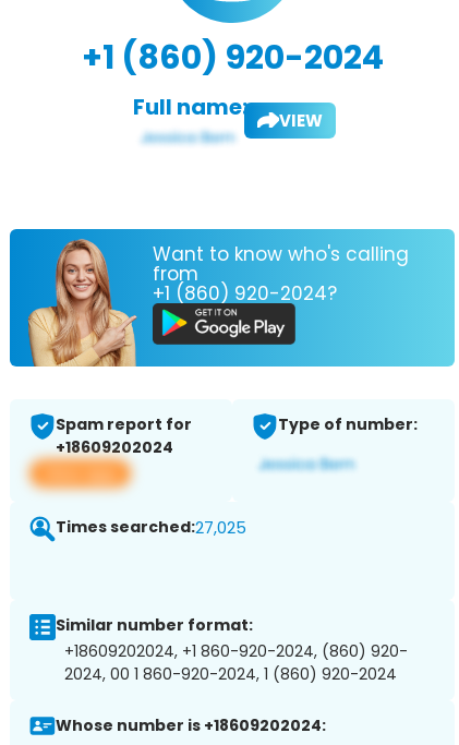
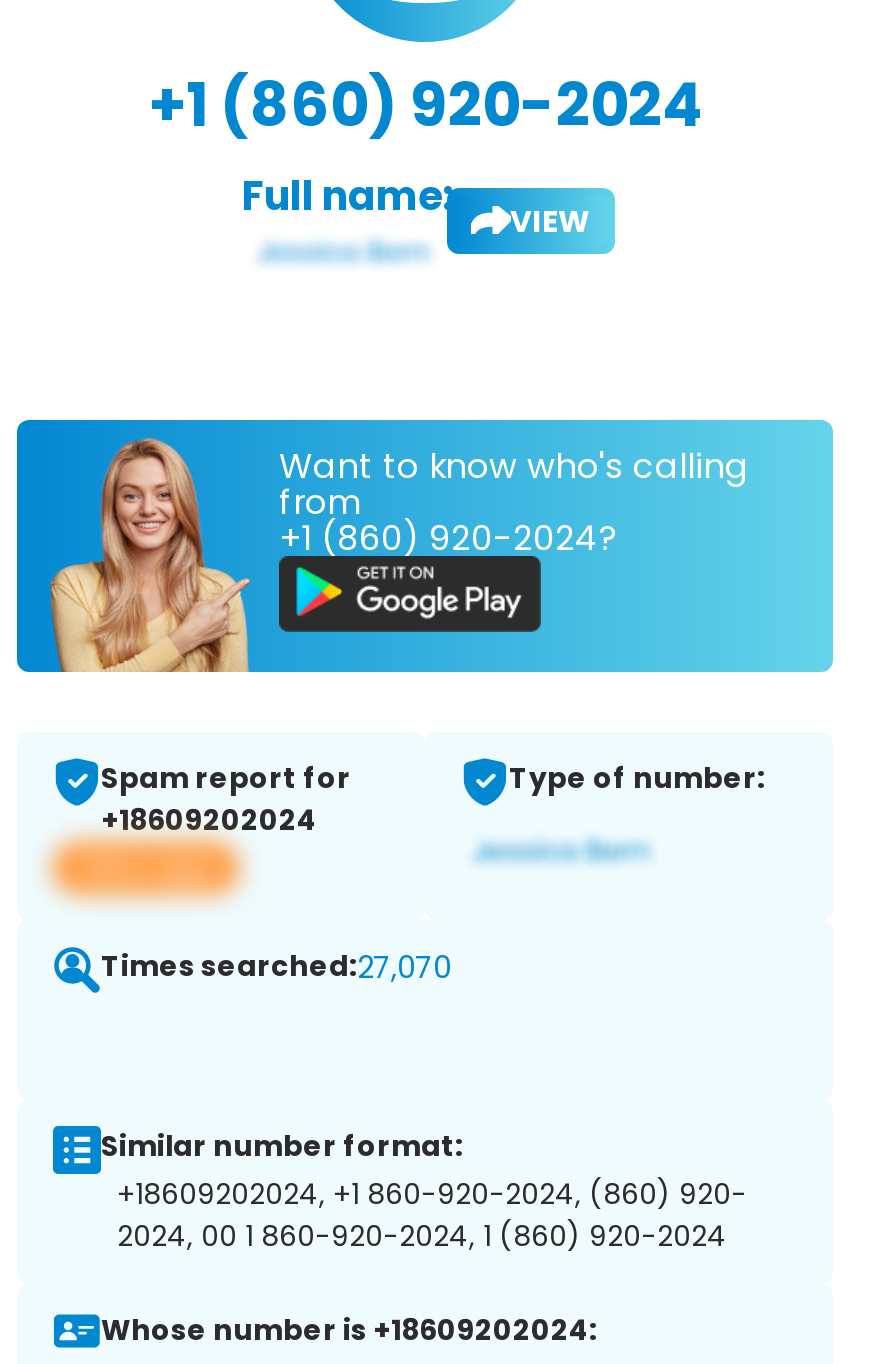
[56,516,246,539] Times searched:27,025 -> [101,946,451,988] Times searched:27,070

